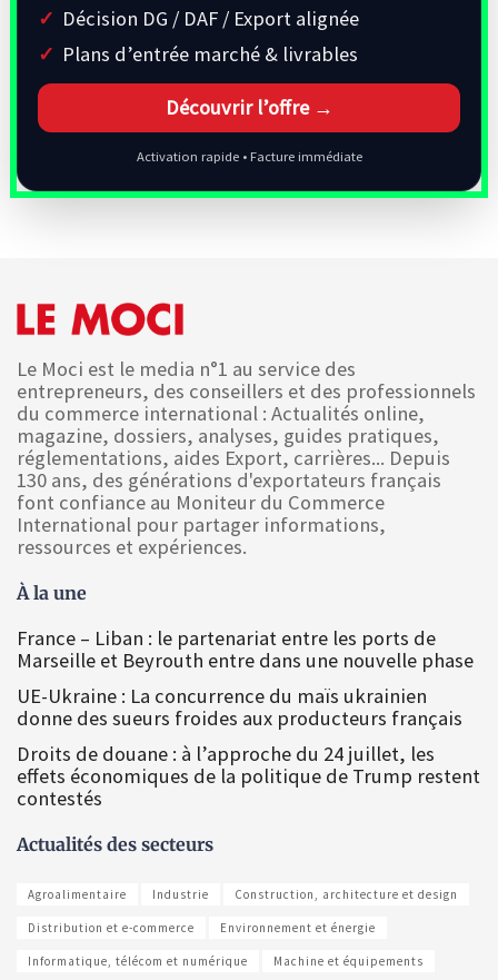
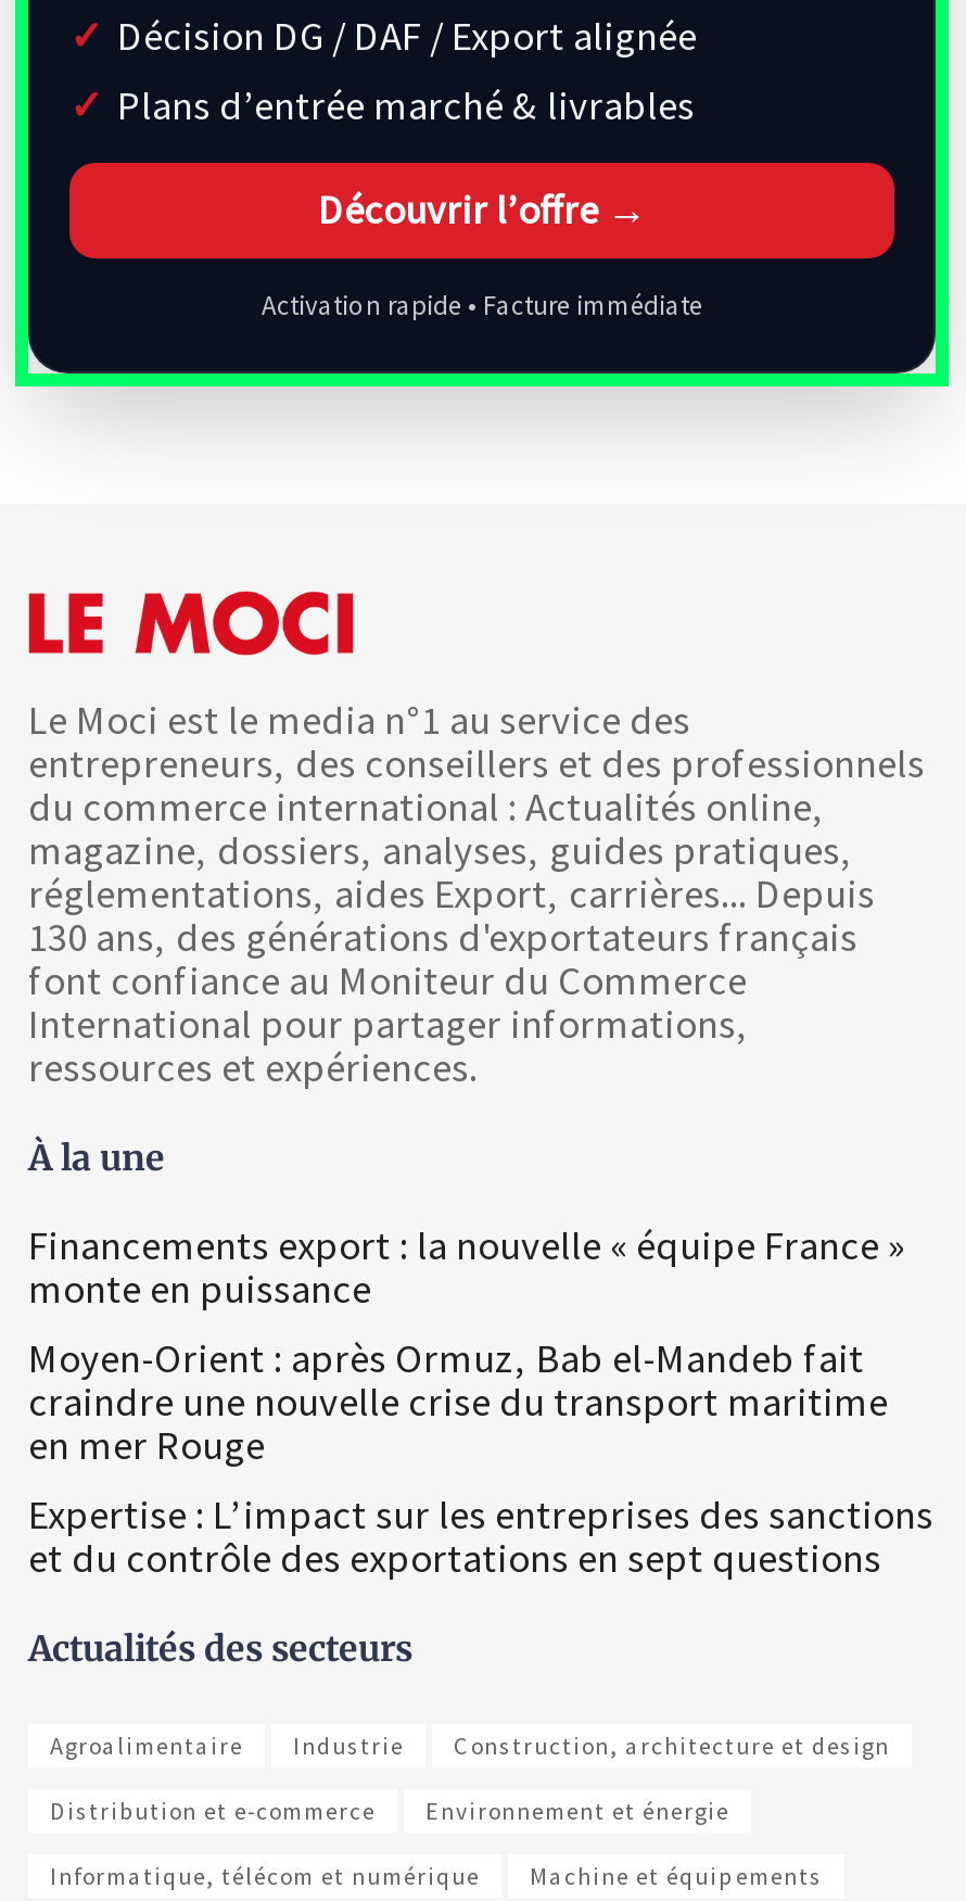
[17,625,480,811] France – Liban : le partenariat entre les ports de | Marseille et Beyrouth entre dans une nouvelle phase | UE-Ukraine : La concurrence du maïs ukrainien | donne des sueurs froides aux producteurs français | Droits de douane : à l’approche du 24 juillet, les | effets économiques de la politique de Trump restent | contestés -> [28,1220,933,1583] Financements export : la nouvelle « équipe France » | monte en puissance | Moyen-Orient : après Ormuz, Bab el-Mandeb fait | craindre une nouvelle crise du transport maritime | en mer Rouge | Expertise : L’impact sur les entreprises des sanctions | et du contrôle des exportations en sept questions

